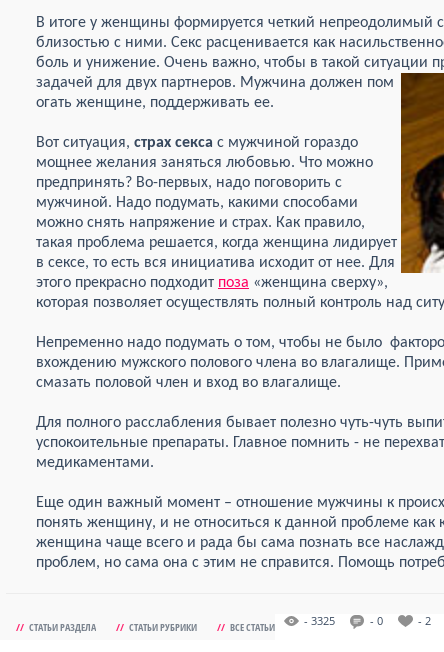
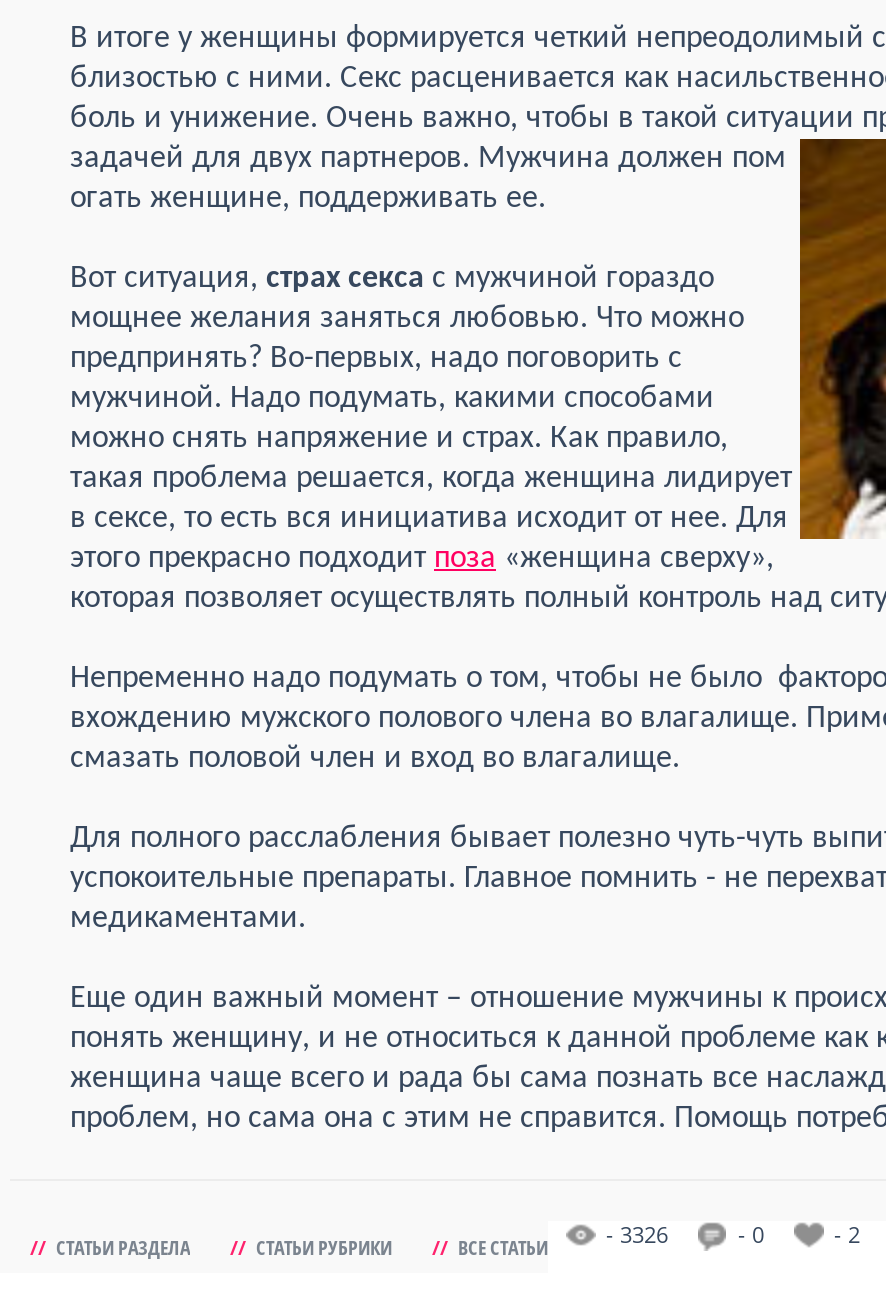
[304,613,335,628] - 3325 -> [606,1219,668,1249] - 3326

